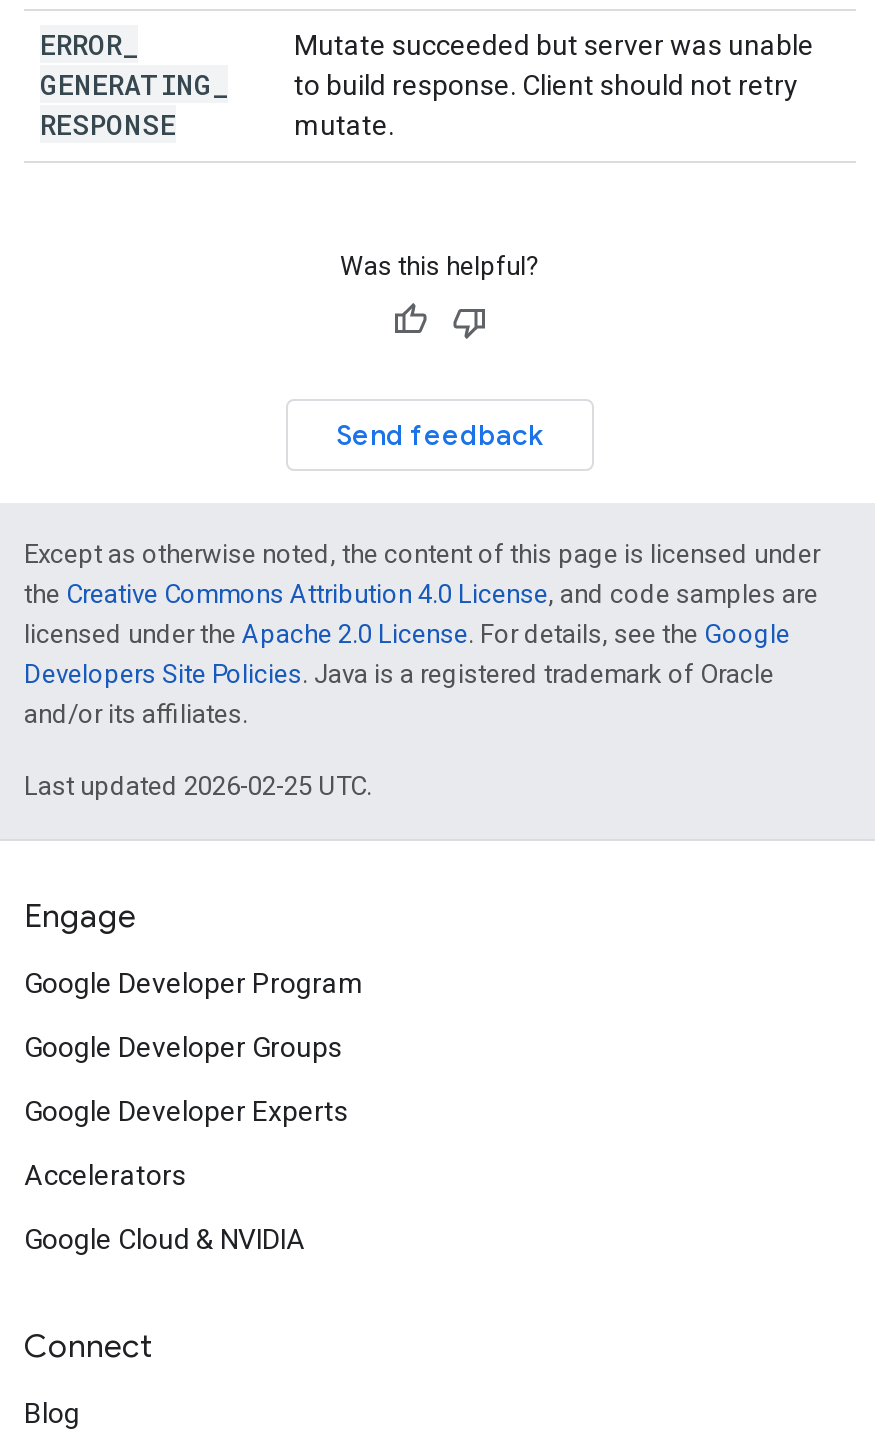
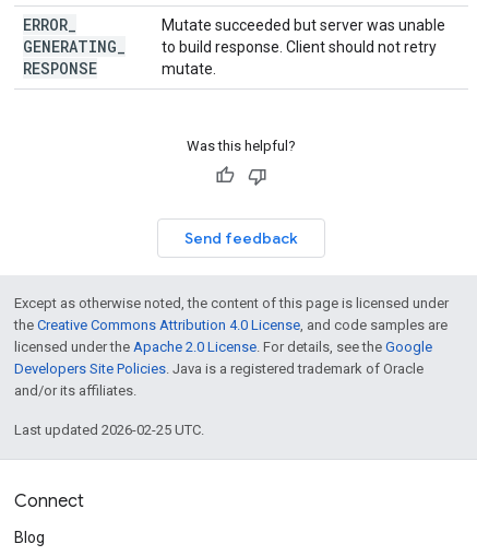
[24,897,364,1255] Engage | Google Developer Program | Google Developer Groups | Google Developer Experts | Accelerators | Google Cloud & NVIDIA -> none

